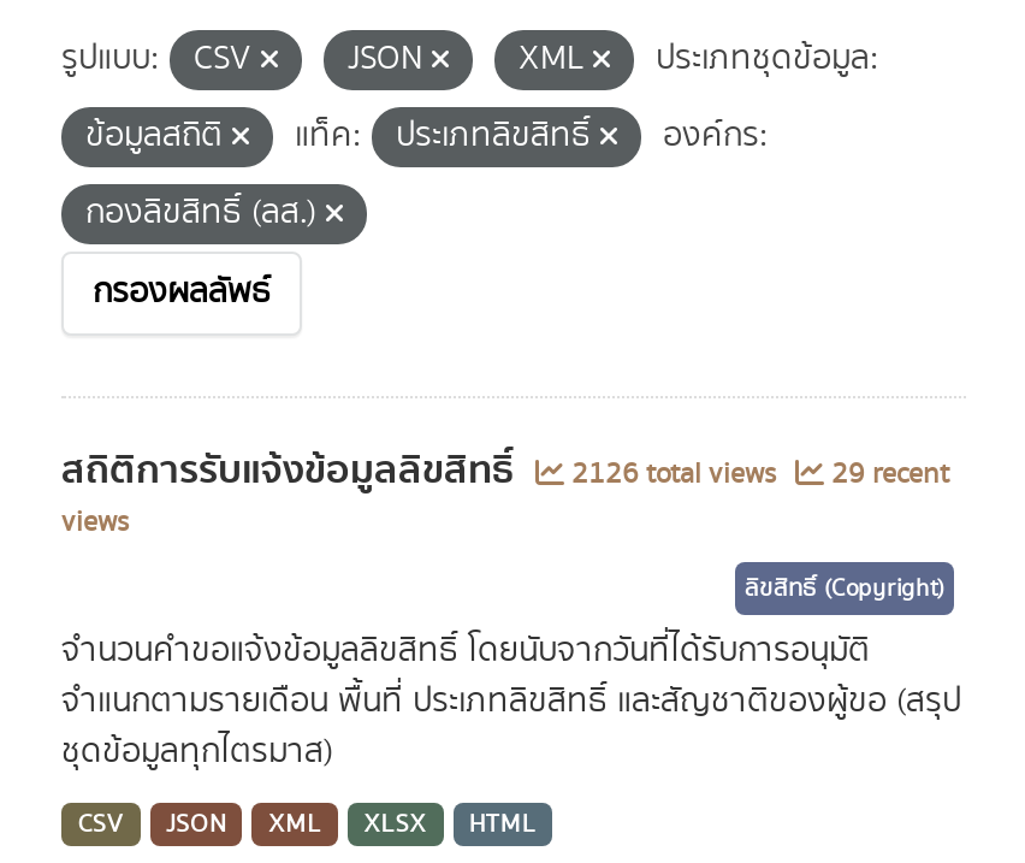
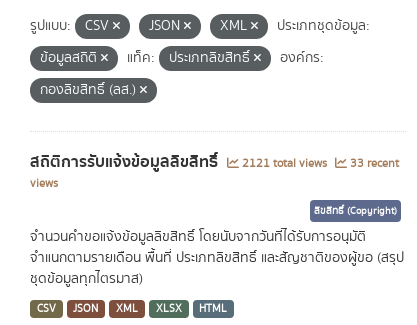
[93,268,271,316] กรองผลลัพธ์ -> none
[564,453,783,494] 2126 total views -> [239,155,330,172] 2121 total views
[824,453,949,494] 29 recent -> [347,155,399,172] 33 recent

